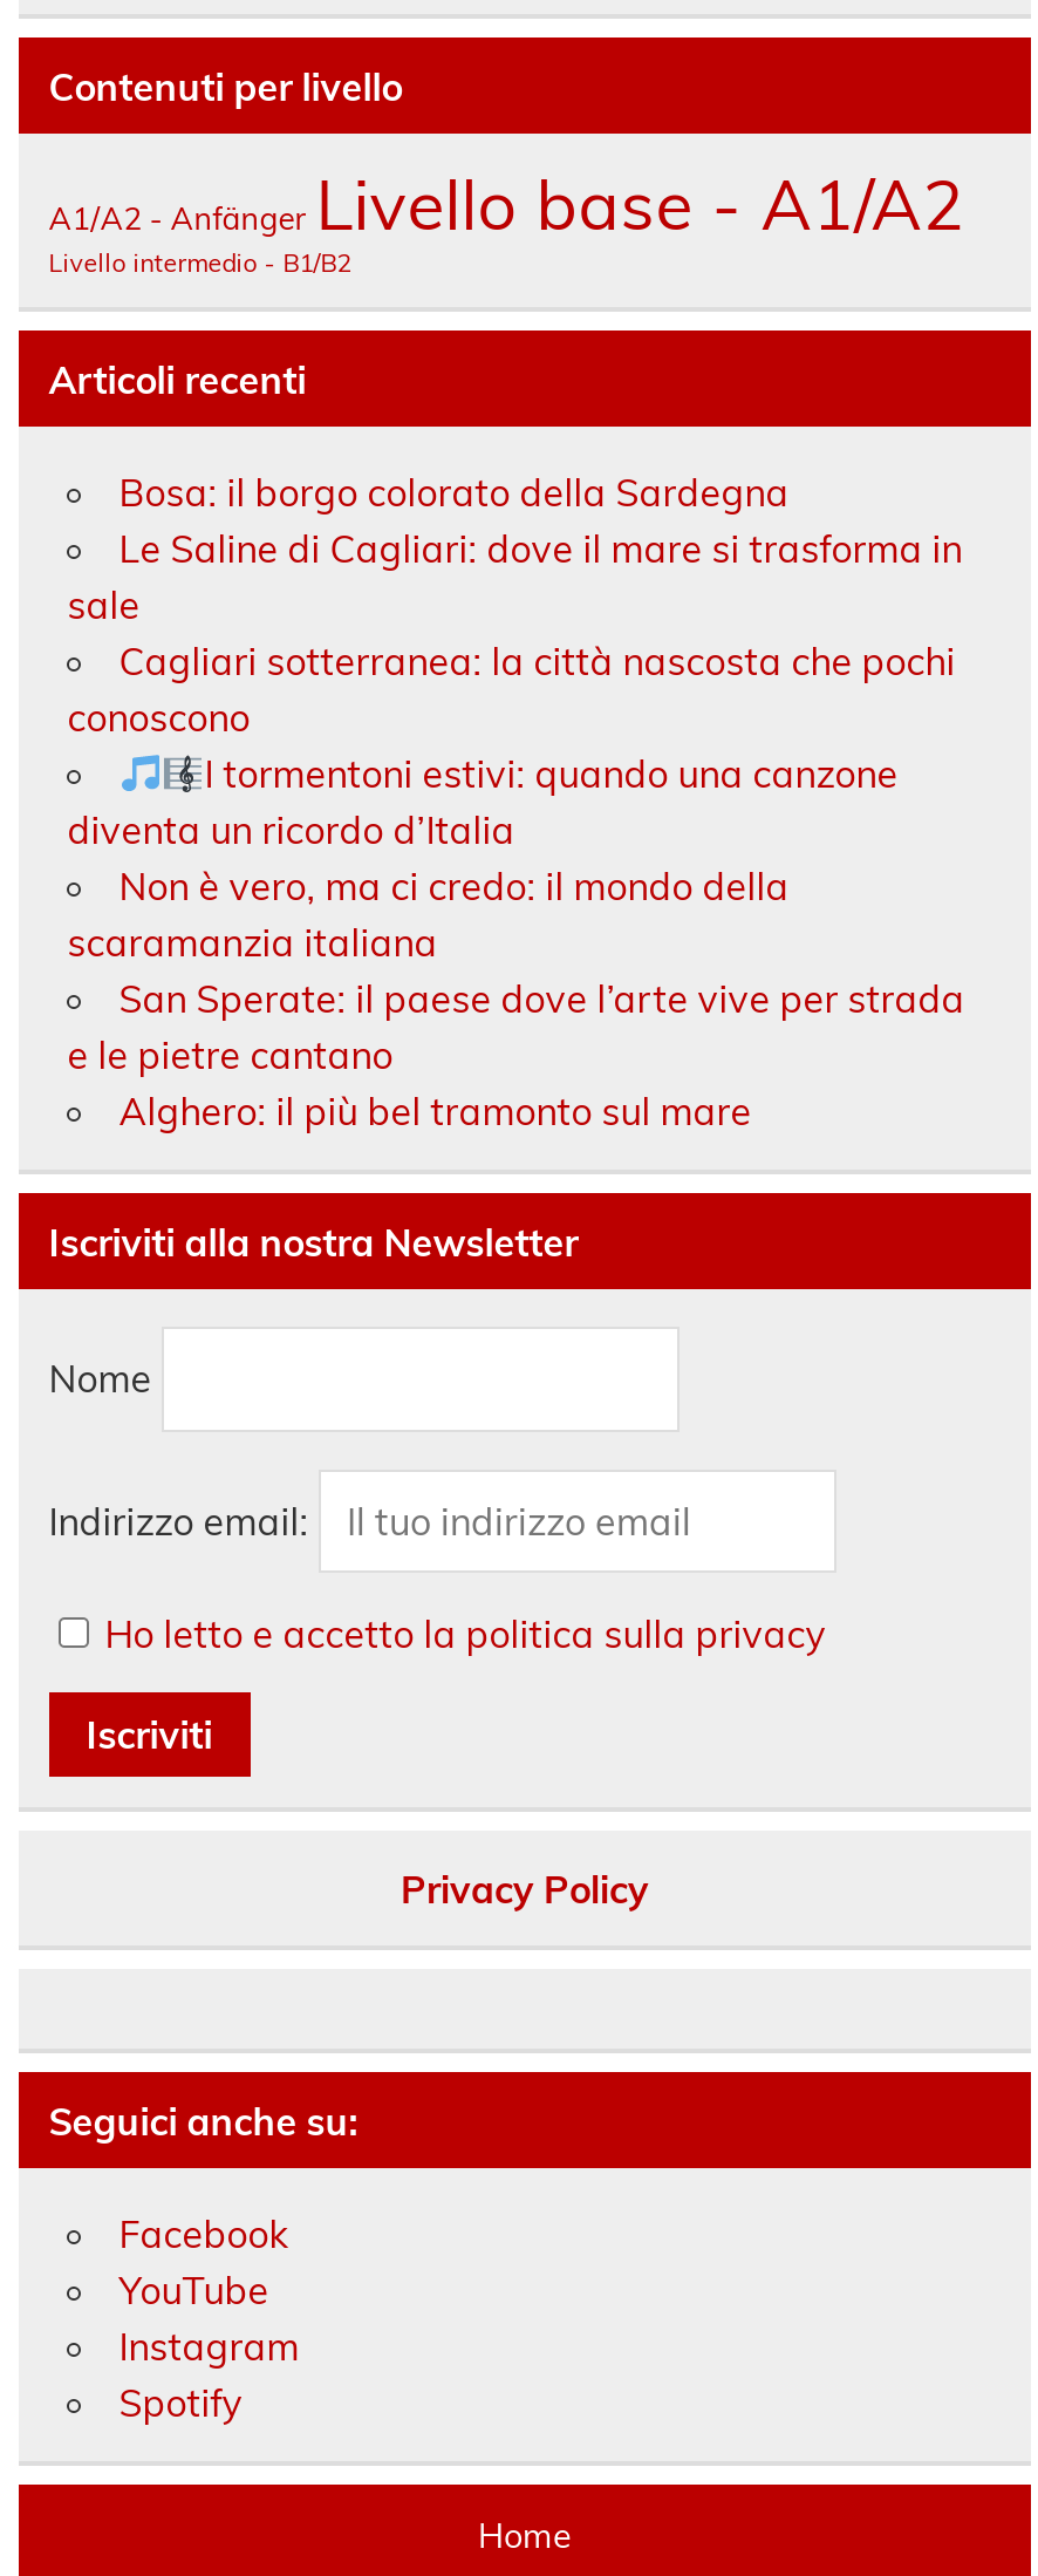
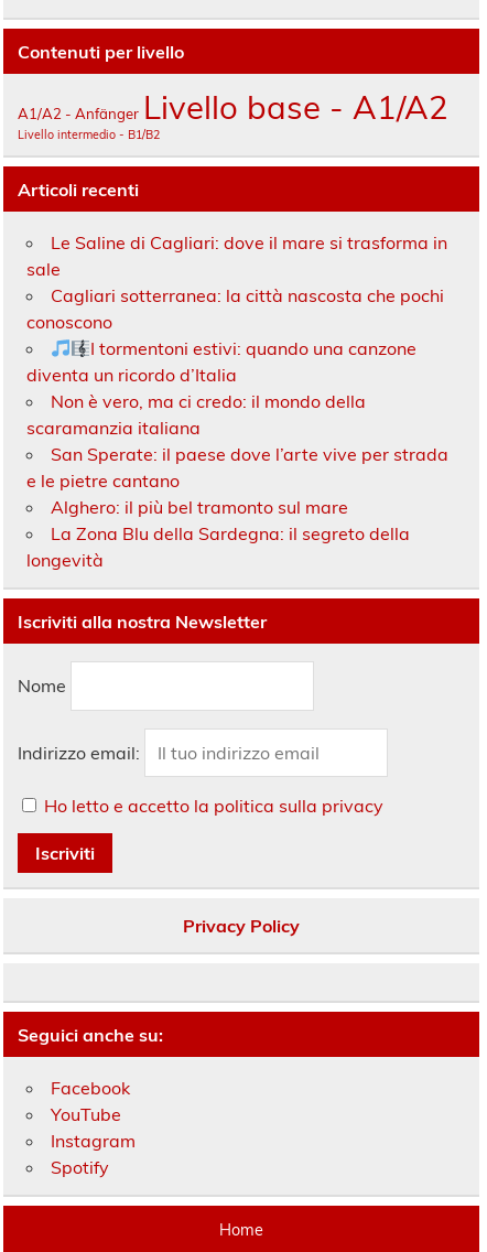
[119,469,789,516] Bosa: il borgo colorato della Sardegna -> none
moved [67,526,965,1135] -> [26,232,448,518]: Le Saline di Cagliari: dove il mare si trasforma in | sale | Cagliari sotterranea: la città nascosta che pochi | ... | e le pietre cantano | Alghero: il più bel tramonto sul mare
none -> [26,523,410,571] La Zona Blu della Sardegna: il segreto della | longevità

